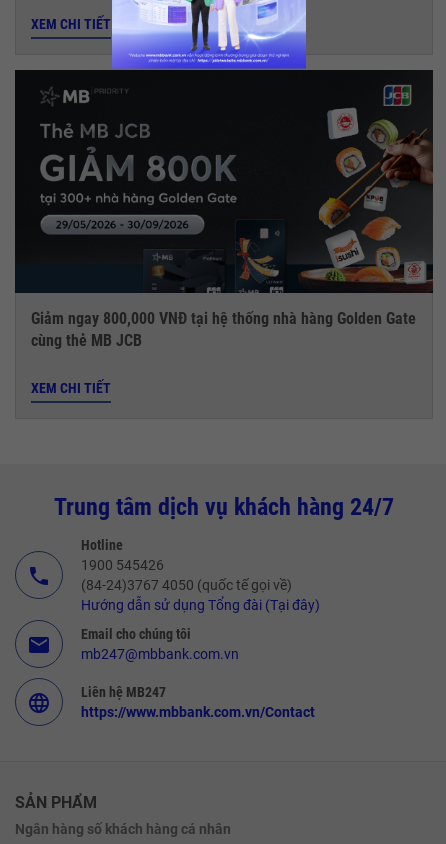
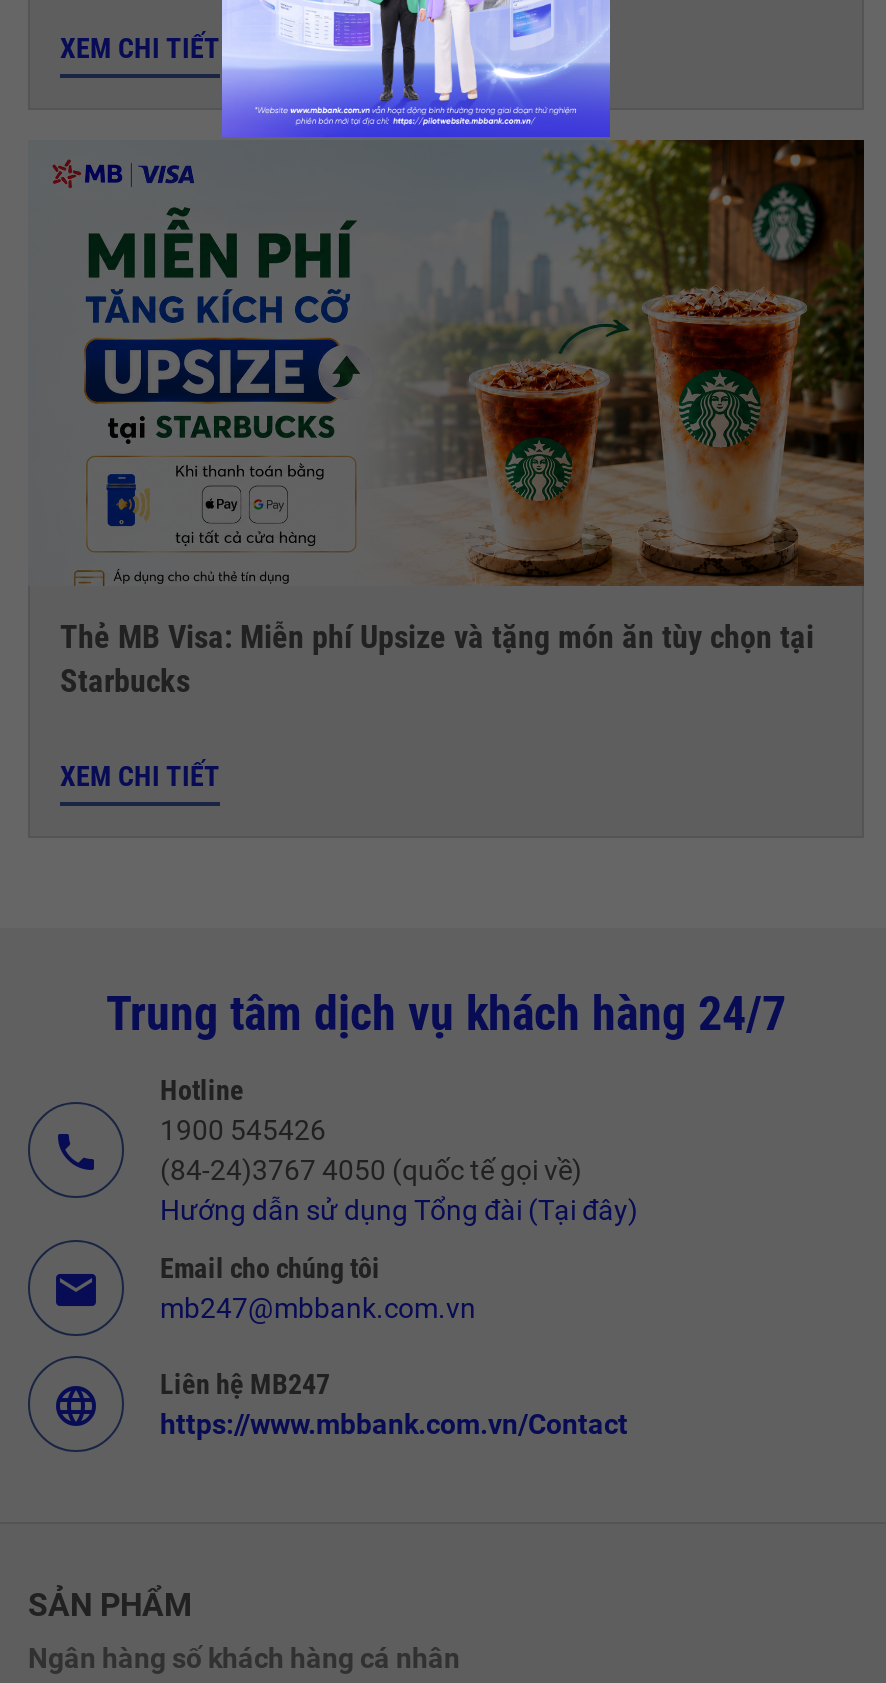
[15,70,433,350] [image] | Giảm ngay 800,000 VNĐ tại hệ thống nhà hàng Golden Gate | cùng thẻ MB JCB -> [30,140,864,700] [image] | Thẻ MB Visa: Miễn phí Upsize và tặng món ăn tùy chọn tại | Starbucks

